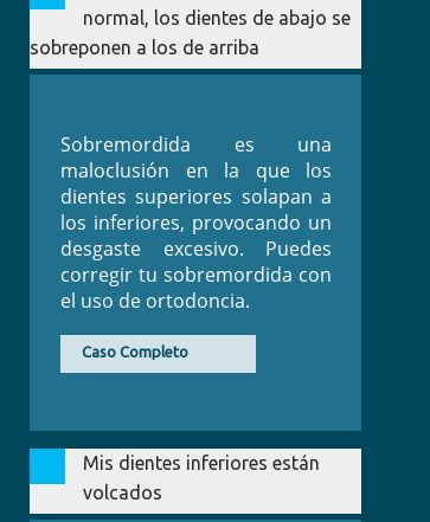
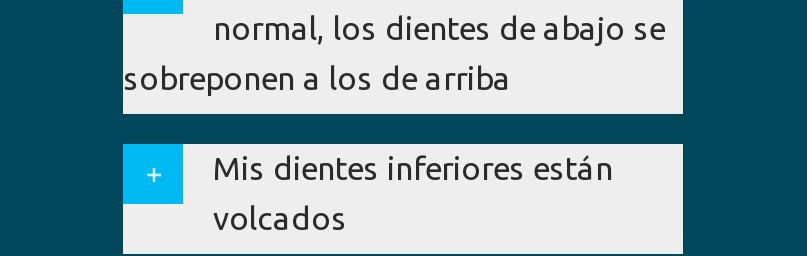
[30,75,361,431] [image] | Sobremordida es una | maloclusión en la que los | dientes superiores solapan a | los inferiores, provocando un | desgaste excesivo. Puedes | corregir tu sobremordida con | el uso de ortodoncia. | Caso Completo -> none

